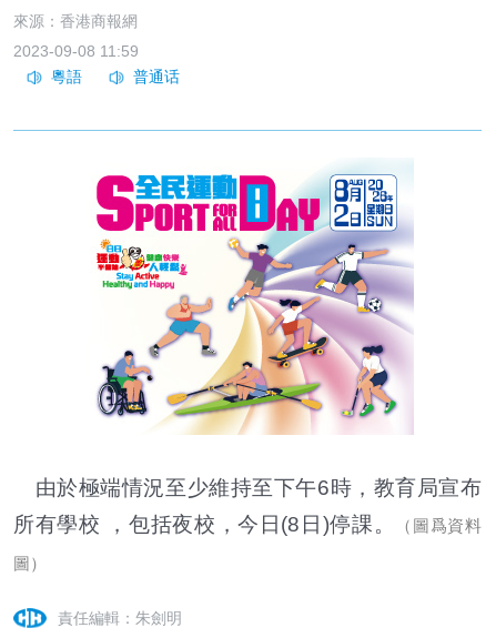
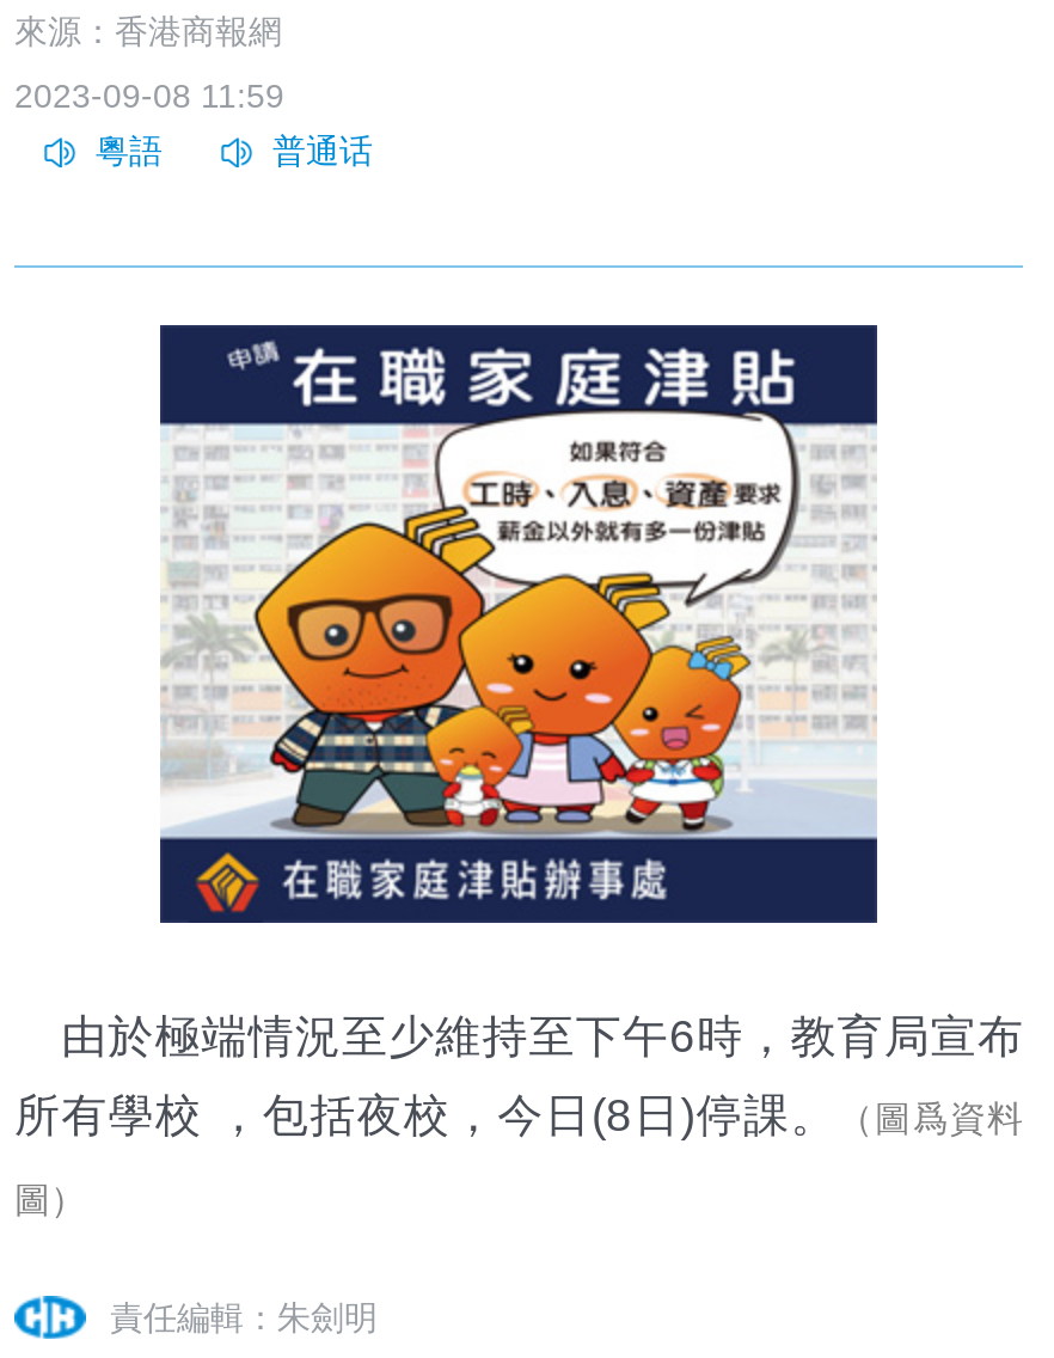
[81,158,414,435] [image] -> [158,323,880,925] [image]

